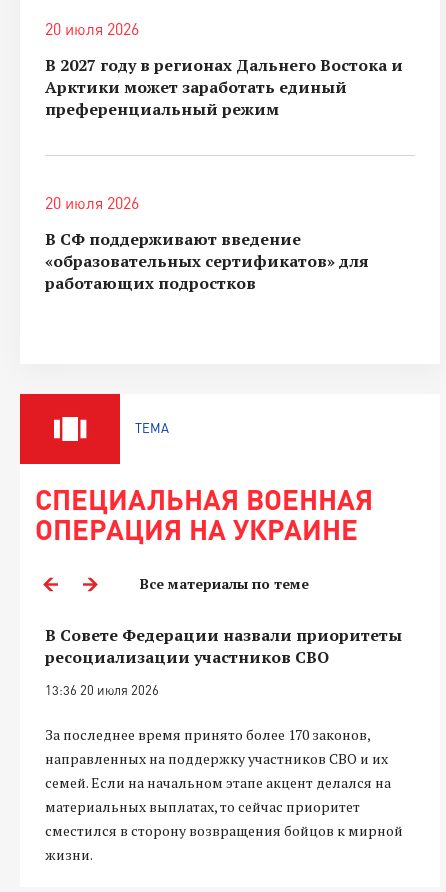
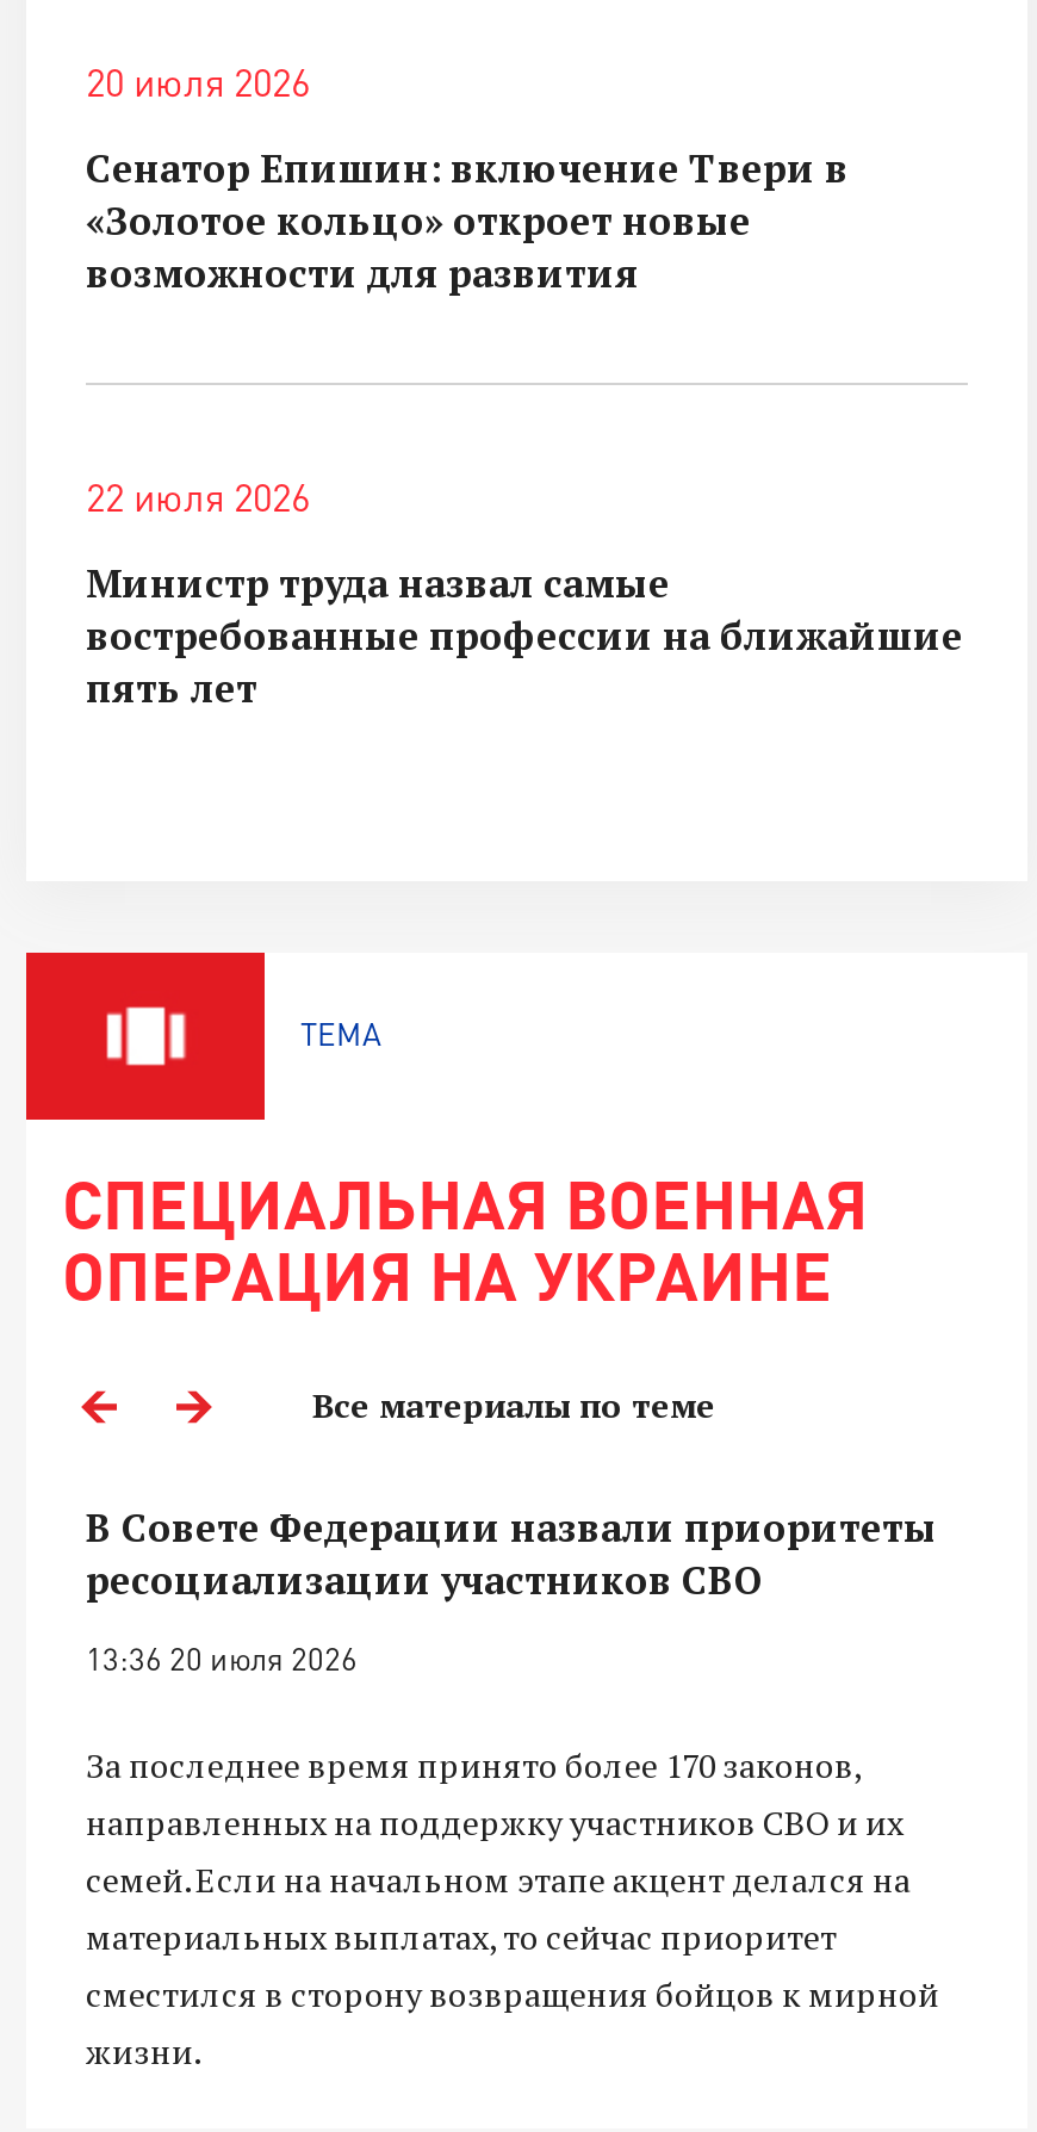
[45,54,403,120] В 2027 году в регионах Дальнего Востока и | Арктики может заработать единый | преференциальный режим -> [86,142,849,299] Сенатор Епишин: включение Твери в | «Золотое кольцо» откроет новые | возможности для развития
[45,193,139,213] 20 июля 2026 -> [86,473,310,521] 22 июля 2026
[45,228,369,294] В СФ поддерживают введение | «образовательных сертификатов» для | работающих подростков -> [86,557,963,714] Министр труда назвал самые | востребованные профессии на ближайшие | пять лет

